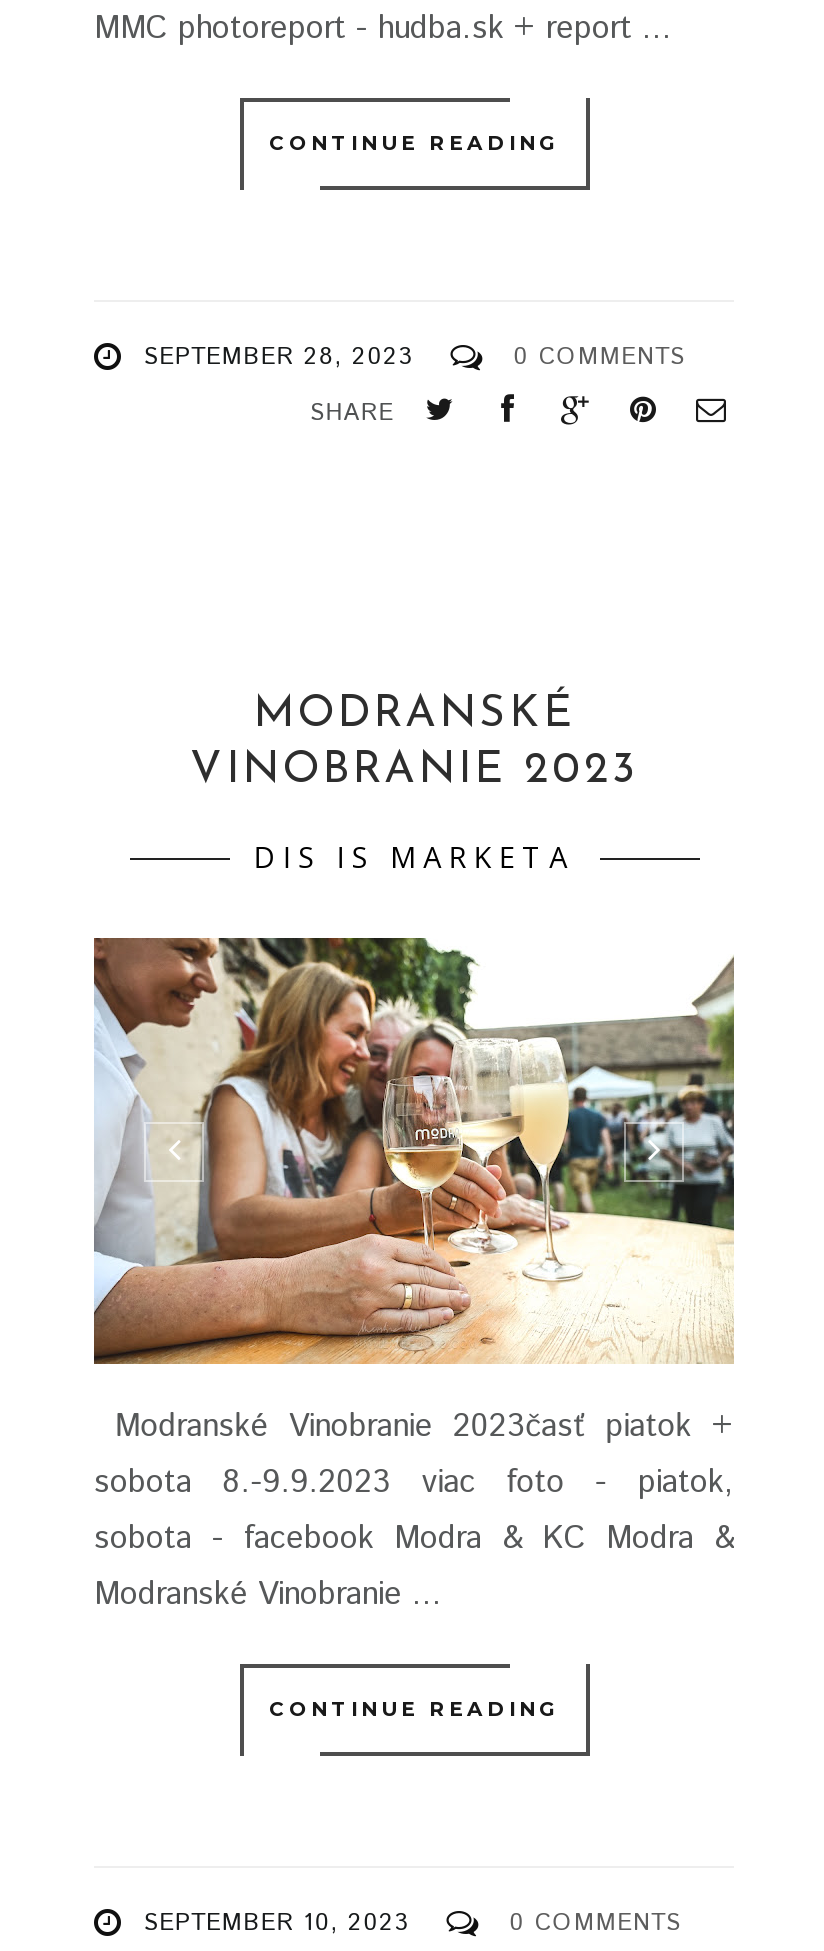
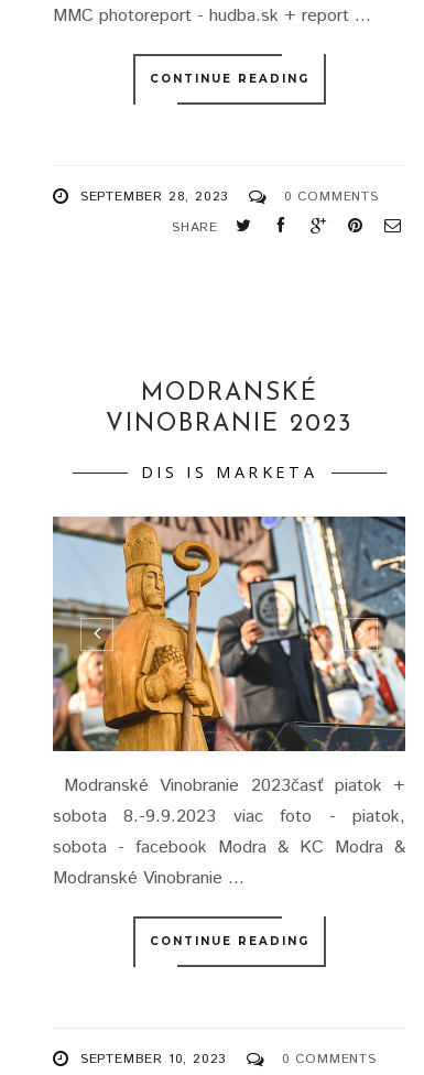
[92,936,736,1366] [image] -> [52,515,406,752] [image]

